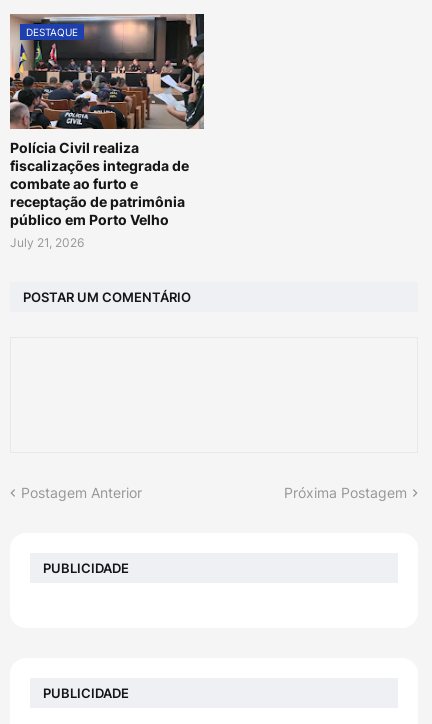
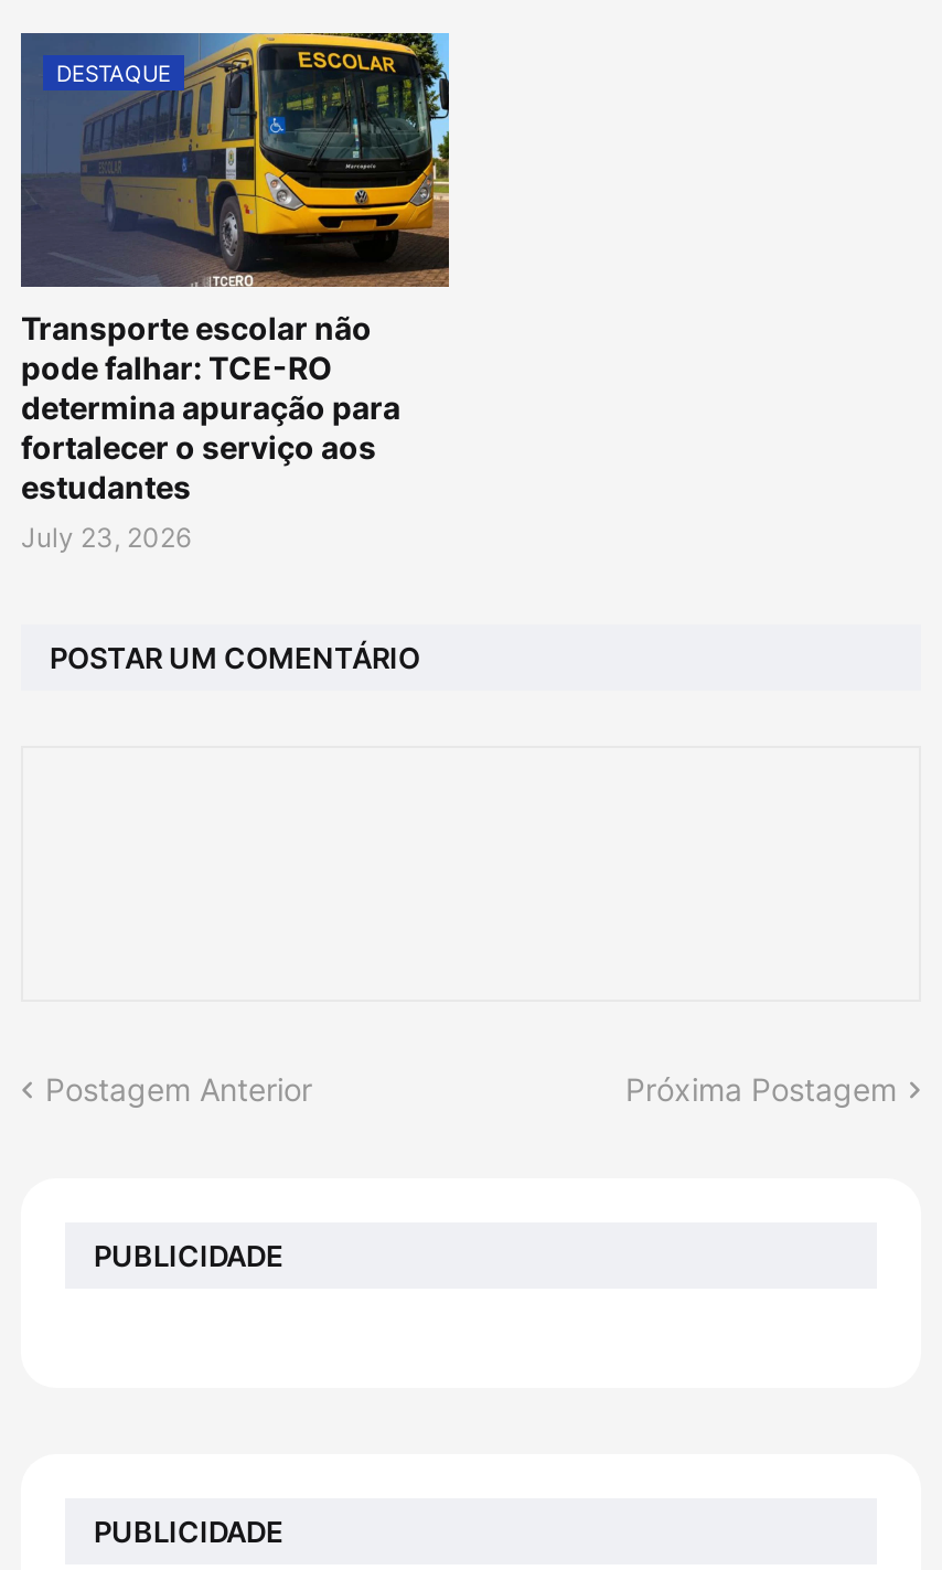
[9,13,205,250] [image] | Polícia Civil realiza | fiscalizações integrada de | combate ao furto e | receptação de patrimônia | público em Porto Velho | July 21, 2026 -> [19,31,451,554] [image] | Transporte escolar não | pode falhar: TCE-RO | determina apuração para | fortalecer o serviço aos | estudantes | July 23, 2026

